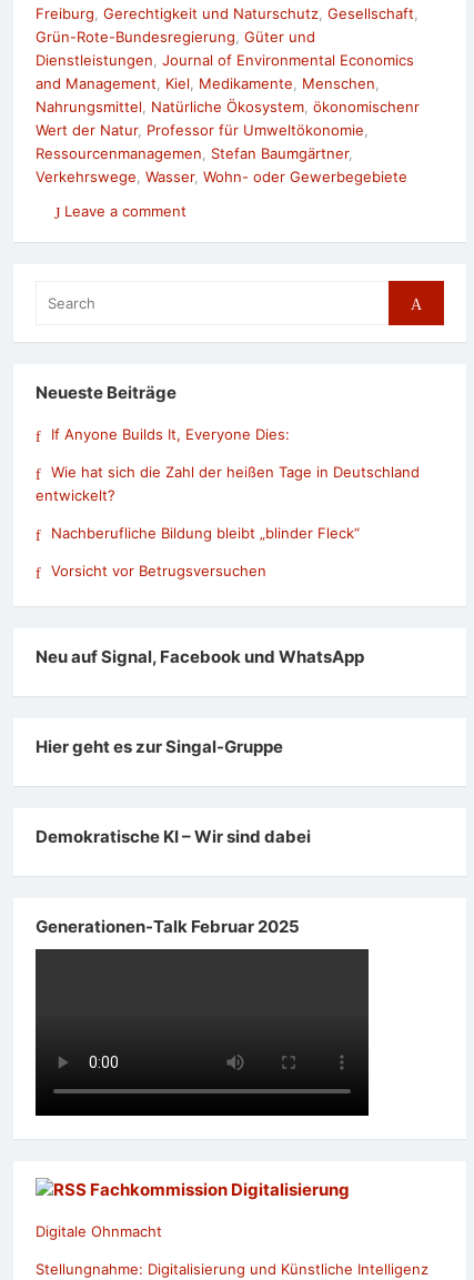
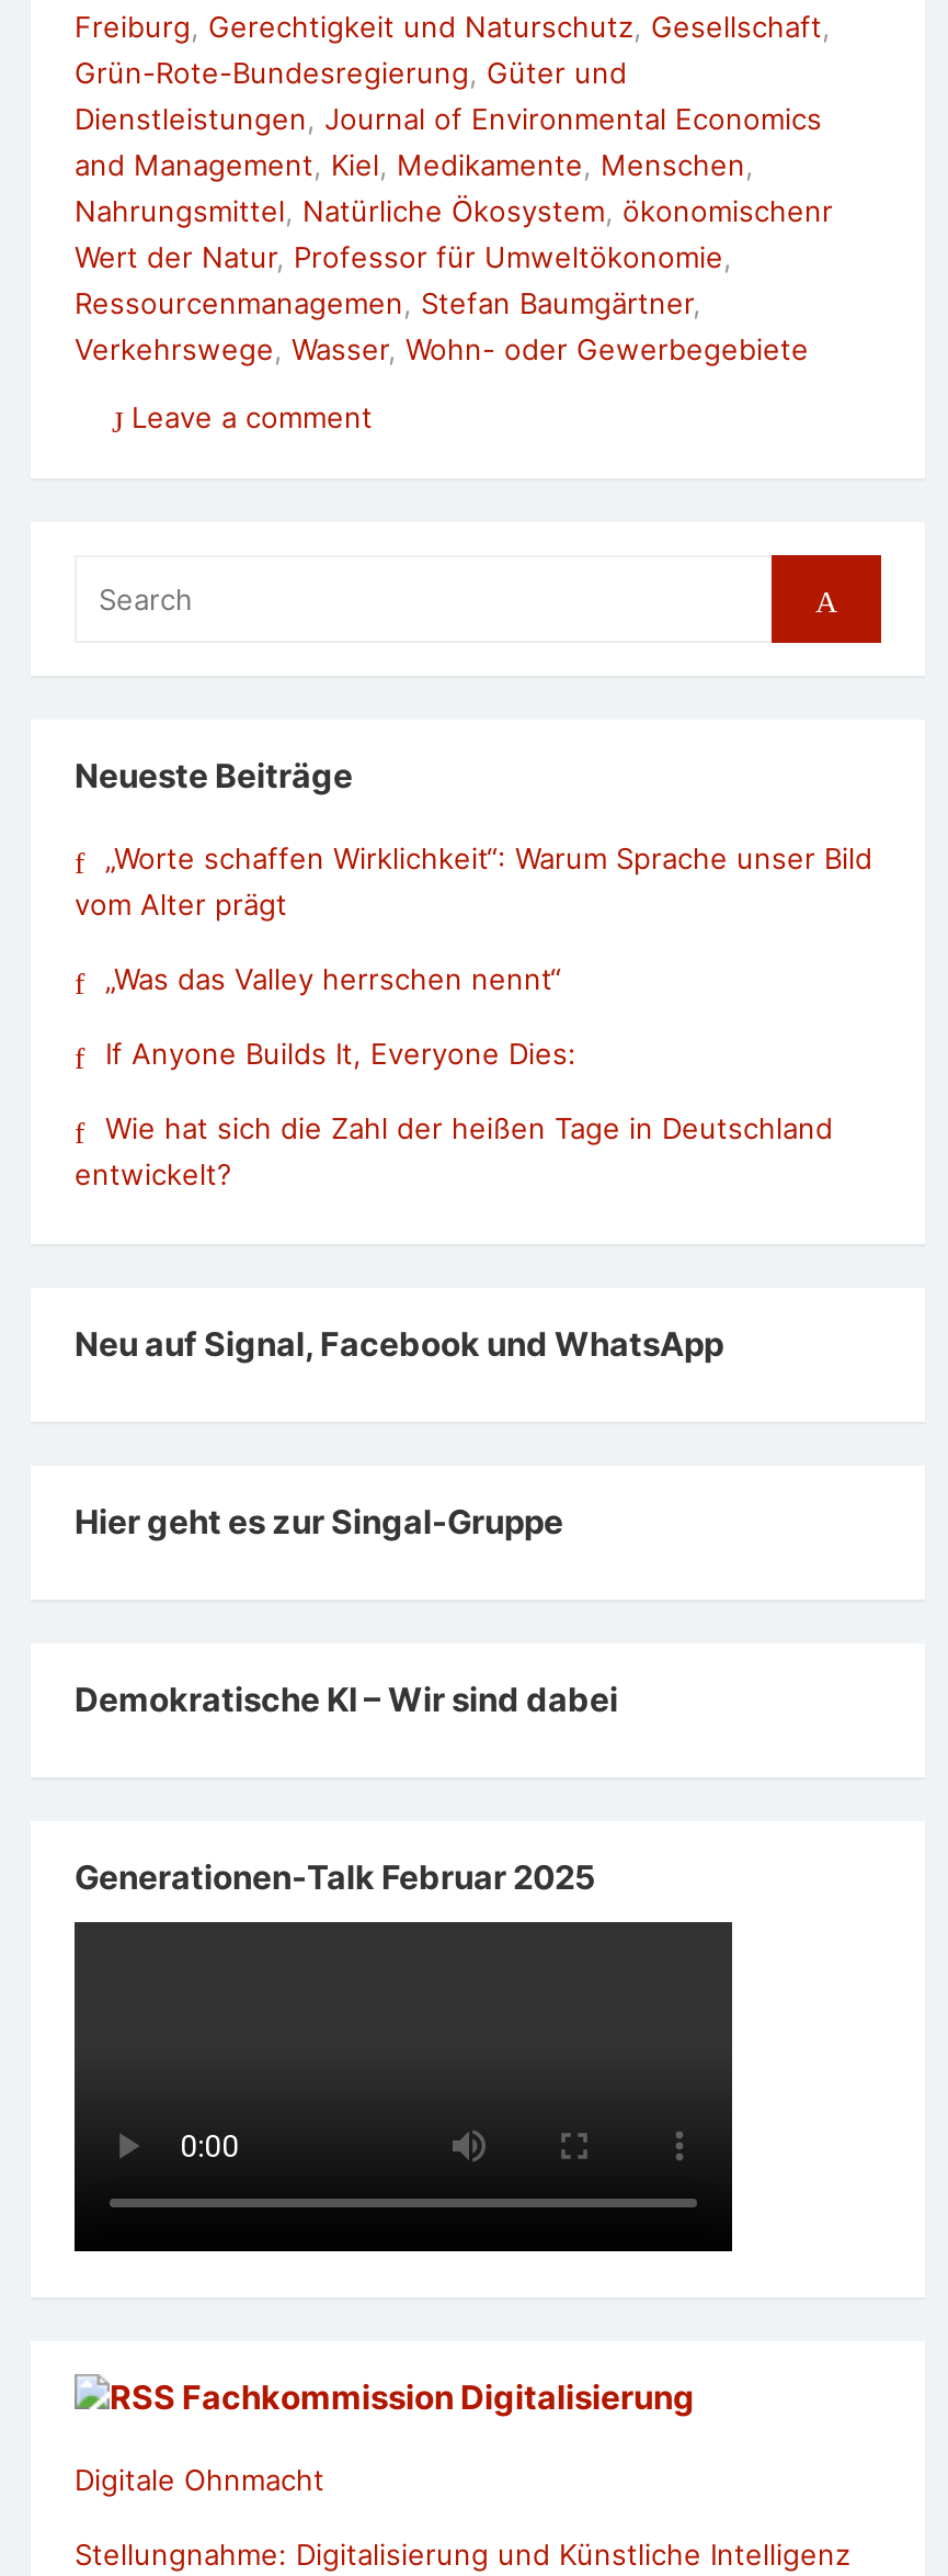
none -> [75,840,872,995] „Worte schaffen Wirklichkeit“: Warum Sprache unser Bild | vom Alter prägt | „Was das Valley herrschen nennt“
moved [36,425,420,504] -> [75,1035,833,1191]: If Anyone Builds It, Everyone Dies: | Wie hat sich die Zahl der heißen Tage in Deutschland | entwickelt?
[51,524,360,579] Nachberufliche Bildung bleibt „blinder Fleck“ | Vorsicht vor Betrugsversuchen -> none

